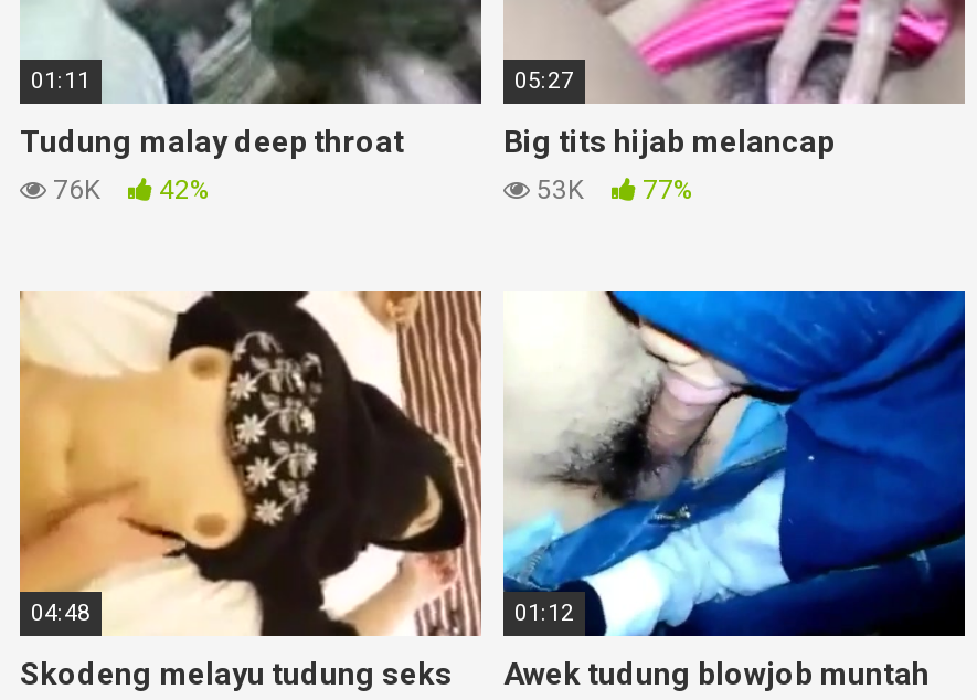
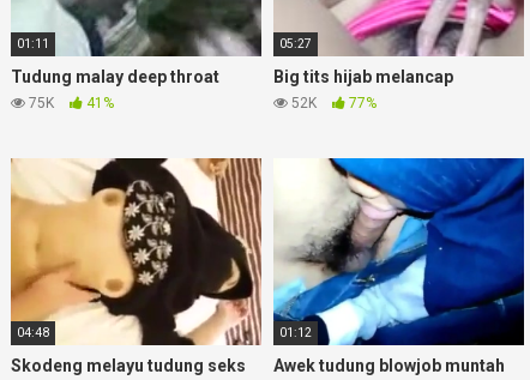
[46,175,210,206] 76K | 42% -> [25,95,114,112] 75K | 41%
[530,175,693,206] 53K 77% -> [288,95,377,112] 52K 77%

